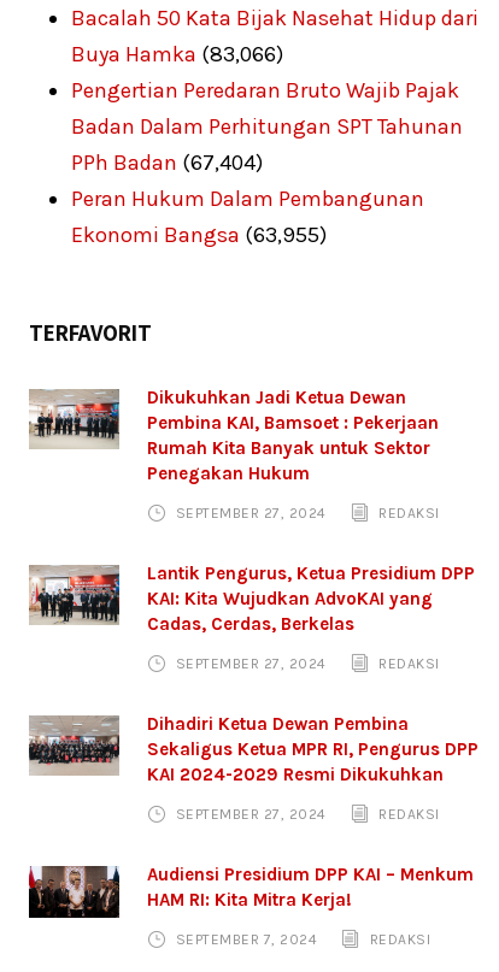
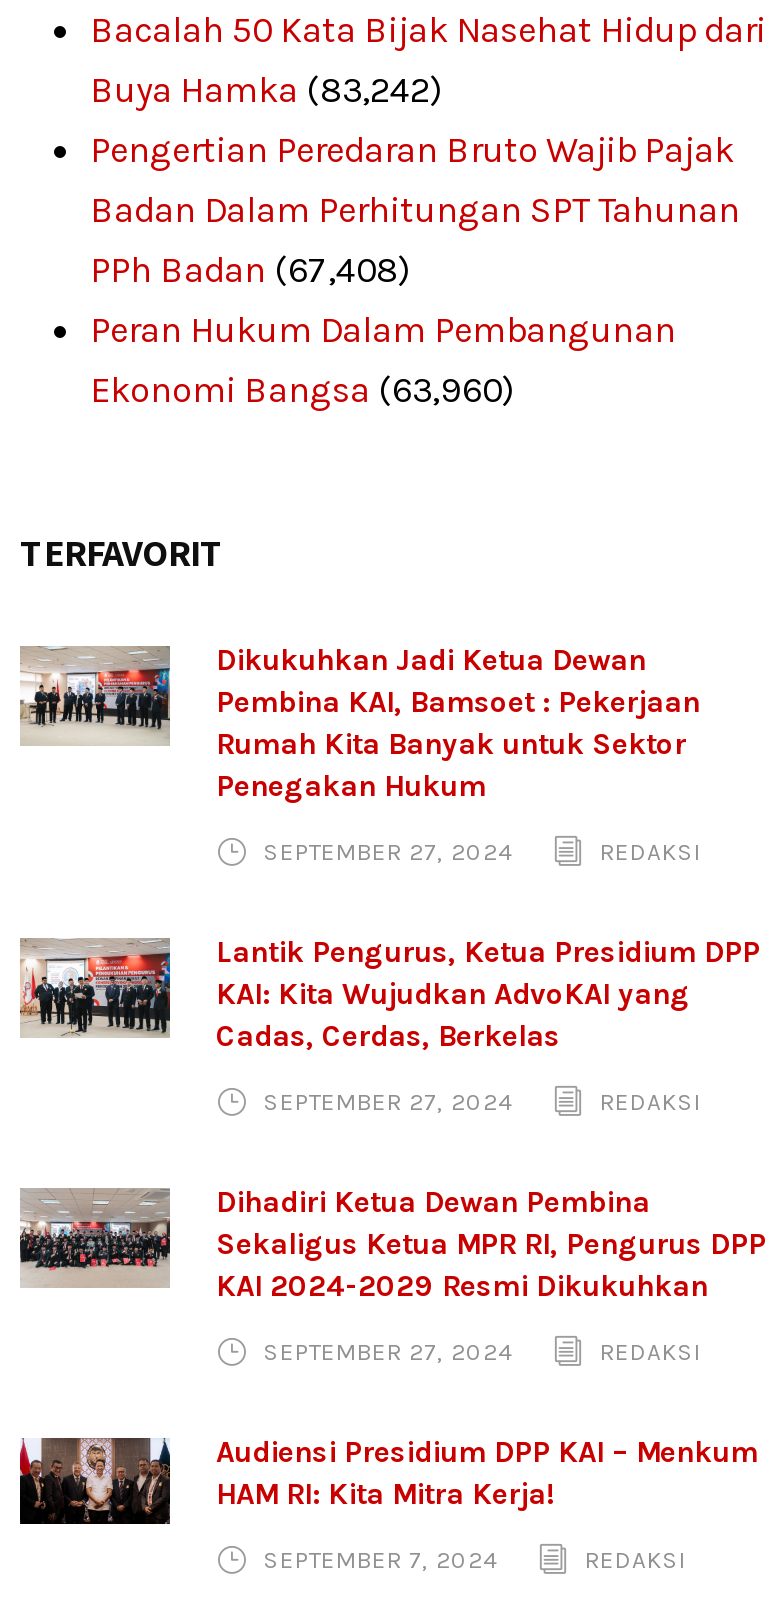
[71,41,283,68] Buya Hamka (83,066) -> [90,69,442,113] Buya Hamka (83,242)
[71,150,263,176] PPh Badan (67,404) -> [90,249,410,293] PPh Badan (67,408)
[71,222,327,249] Ekonomi Bangsa (63,955) -> [90,369,514,413] Ekonomi Bangsa (63,960)

